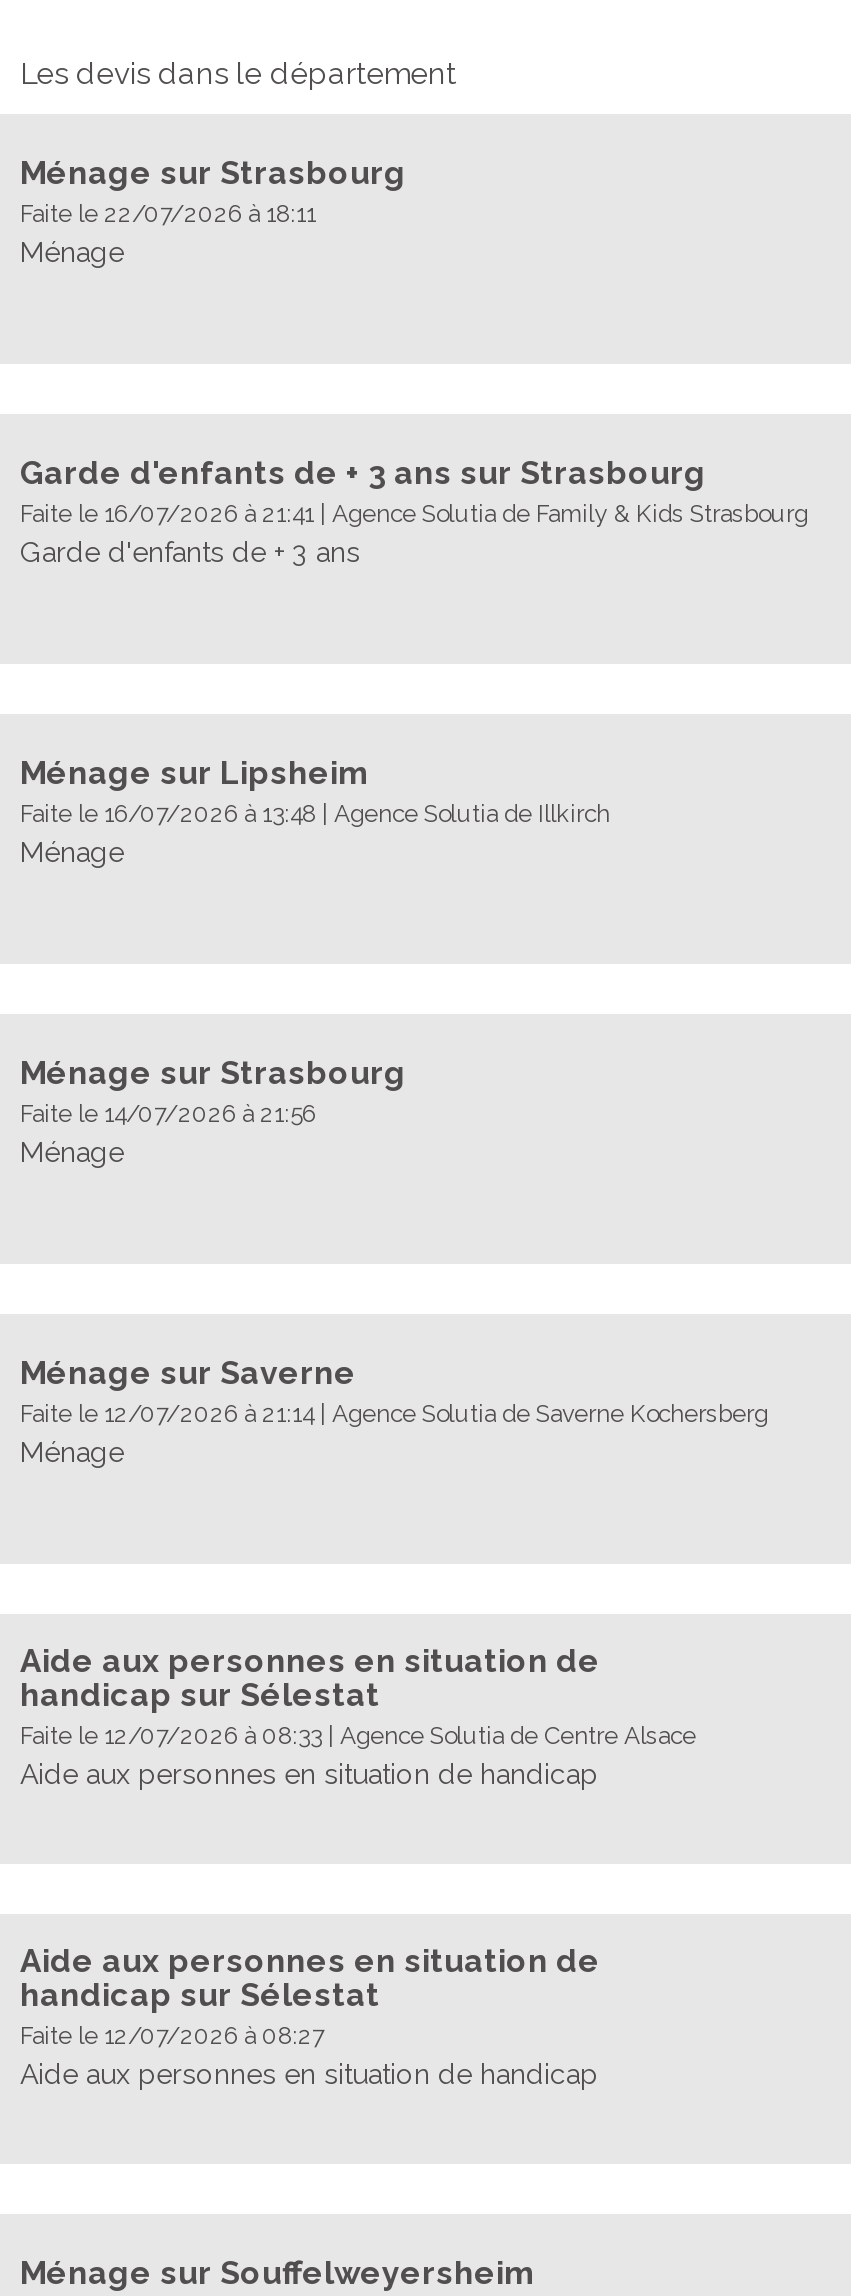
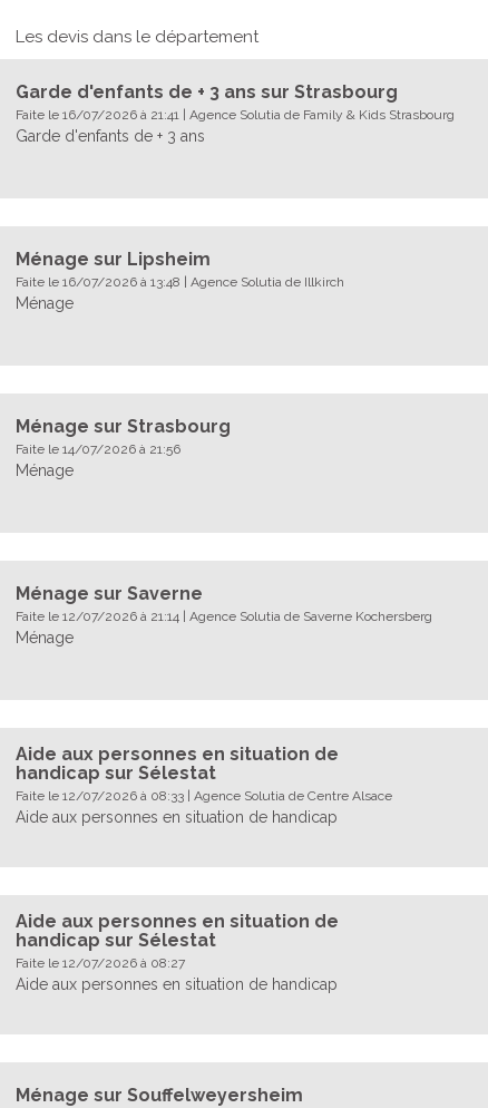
[20,154,406,268] Ménage sur Strasbourg | Faite le 22/07/2026 à 18:11 | Ménage -> none

